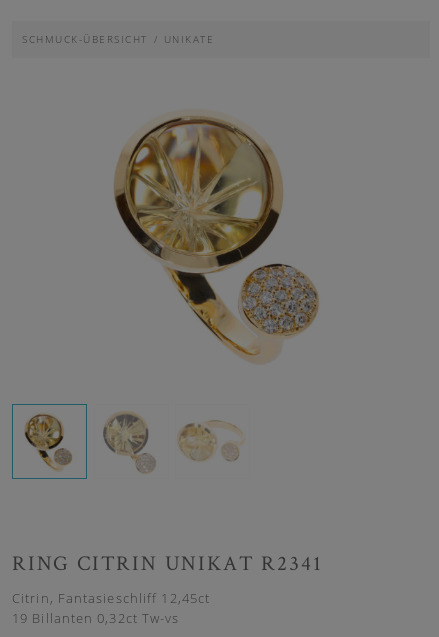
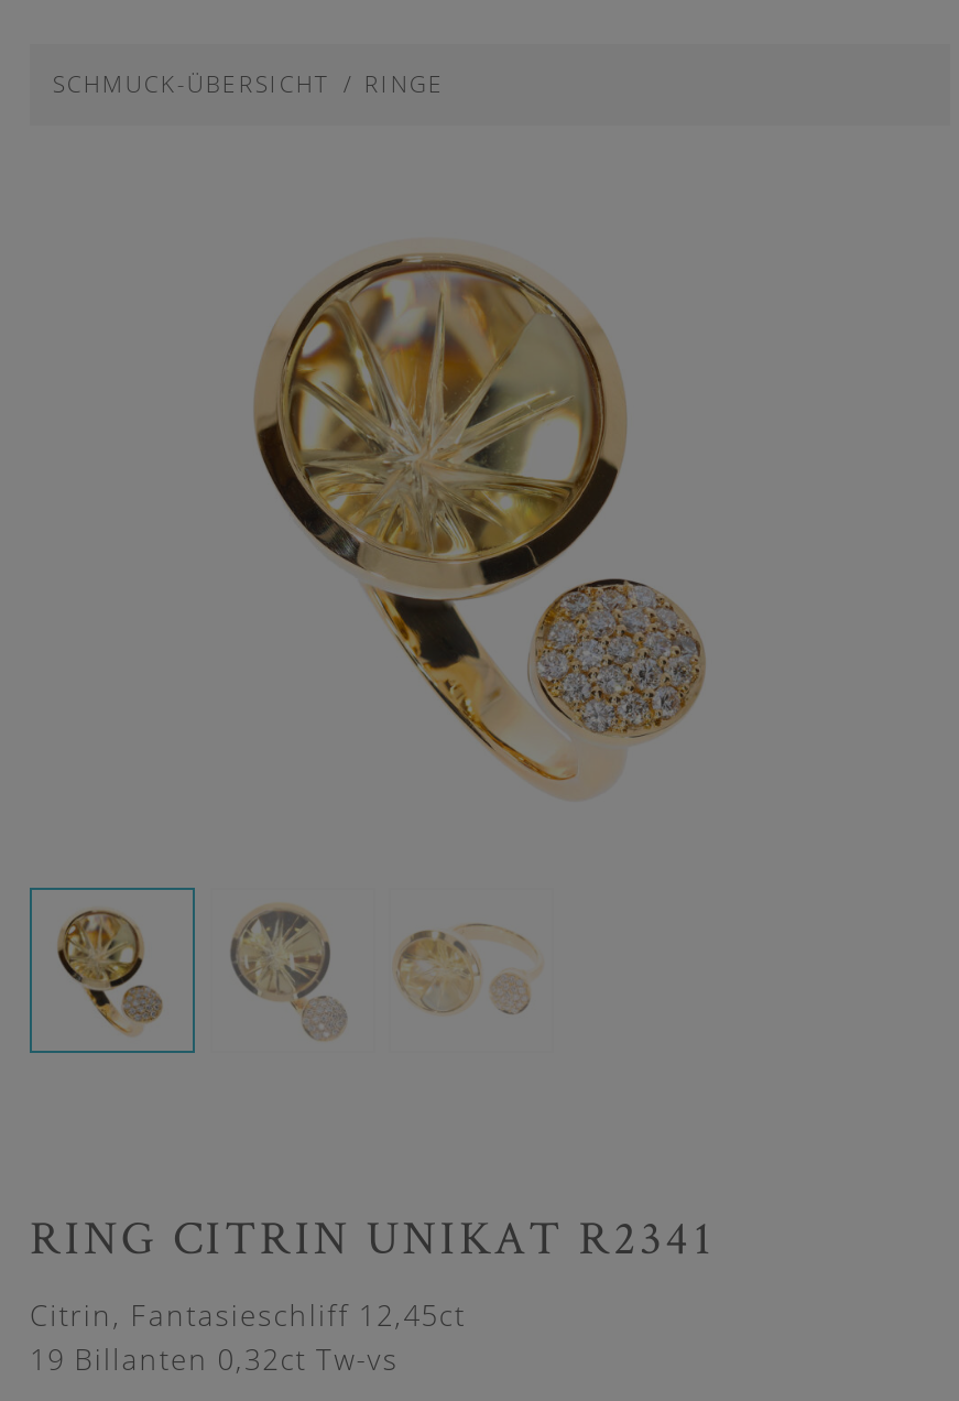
[164,32,214,46] UNIKATE -> [364,69,445,100] RINGE

